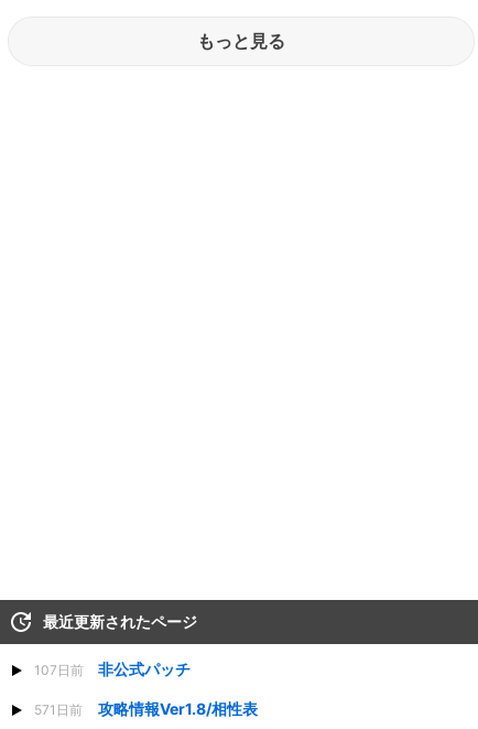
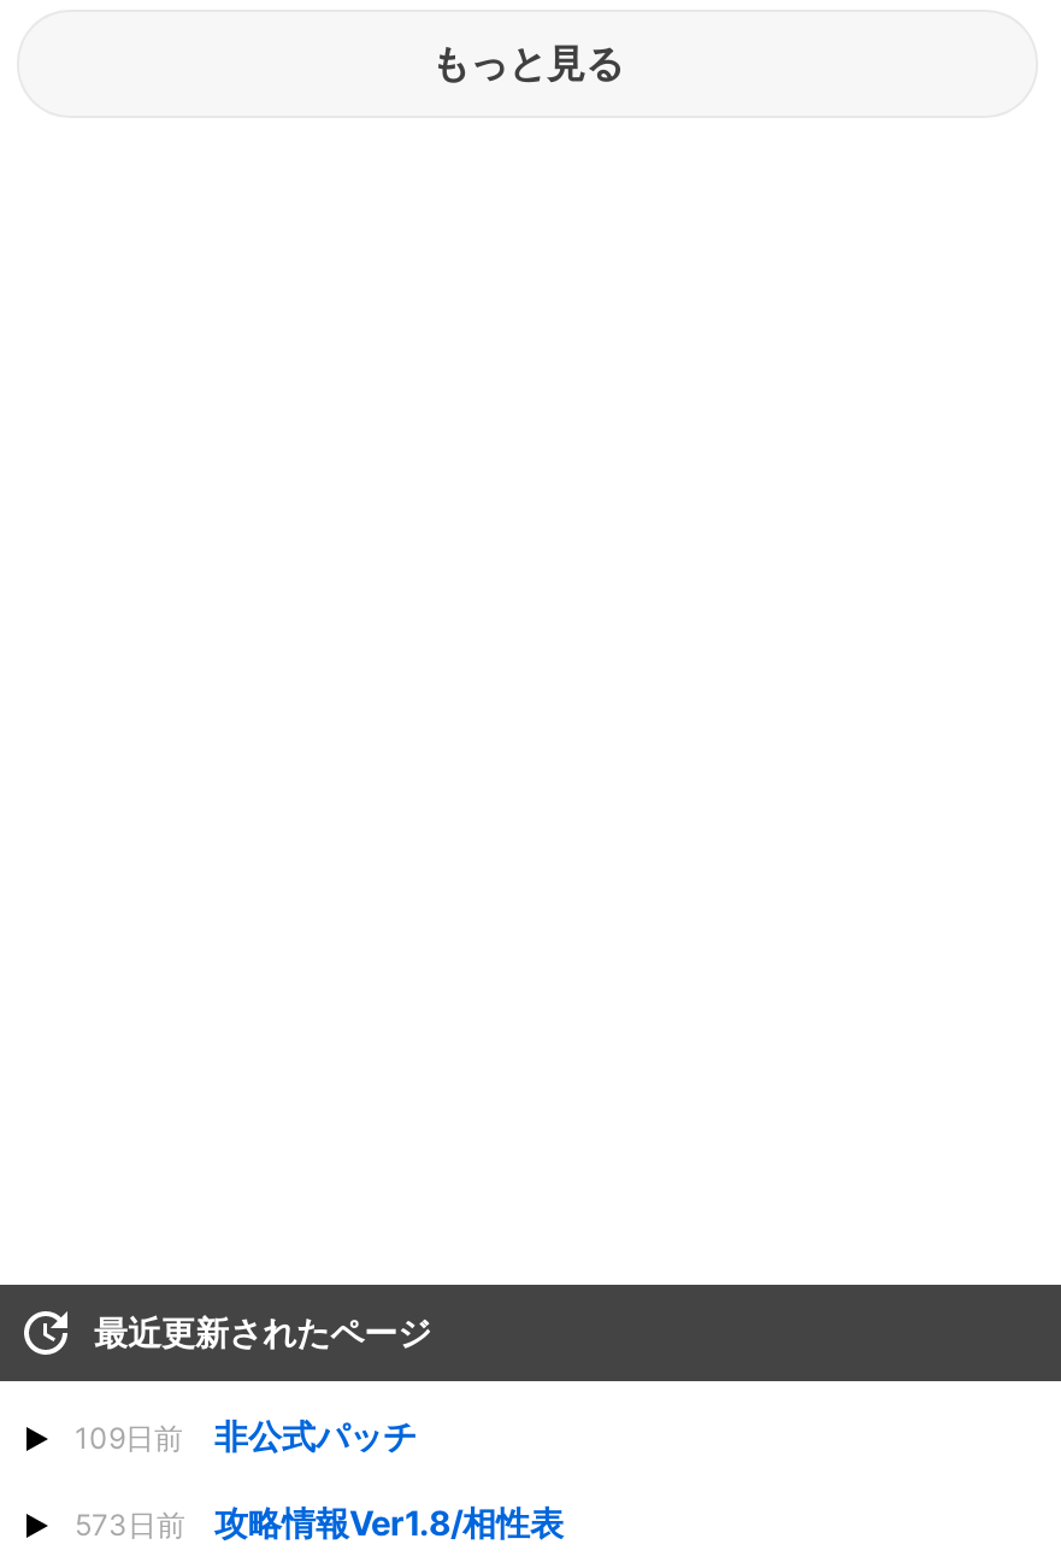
[34,660,191,678] 107日前 非公式パッチ -> [75,1415,417,1456] 109日前 非公式パッチ
[34,699,258,718] 571日前 攻略情報Ver1.8/相性表 -> [75,1502,564,1543] 573日前 攻略情報Ver1.8/相性表

